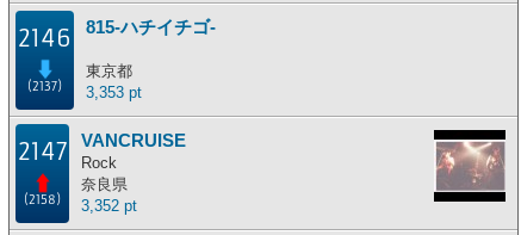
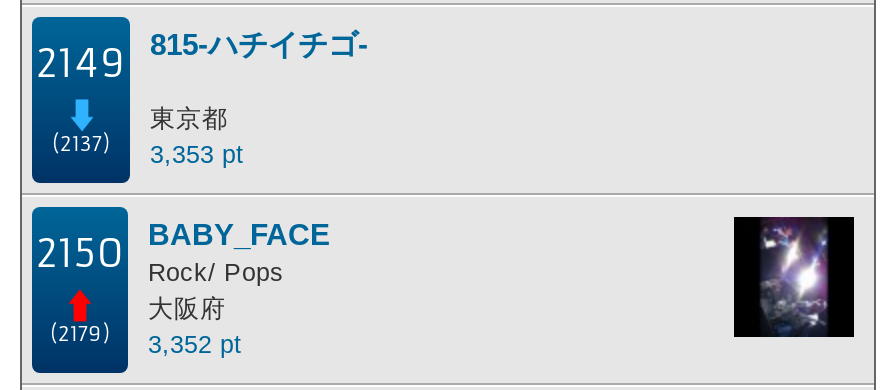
[18,17,216,52] 2146 815-ハチイチゴ- -> [36,27,368,87] 2149 815-ハチイチゴ-
[81,130,186,193] VANCRUISE | Rock | 奈良県 -> [148,217,330,323] BABY_FACE | Rock/ Pops | 大阪府
[434,130,506,202] [image] -> [732,217,856,337] [image]
[18,138,67,166] 2147 -> [36,231,124,277] 2150
[24,192,137,215] (2158) 3,352 pt -> [50,321,242,359] (2179) 3,352 pt

